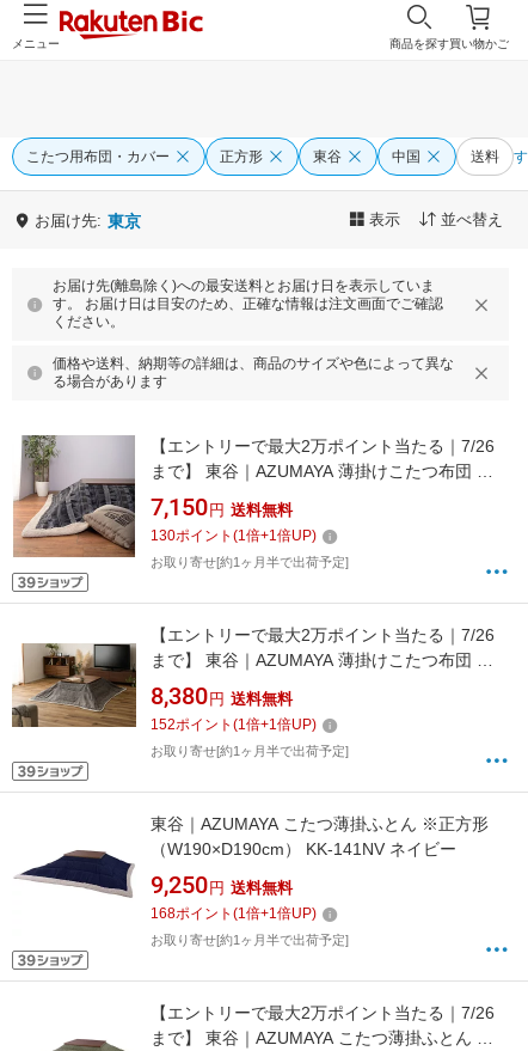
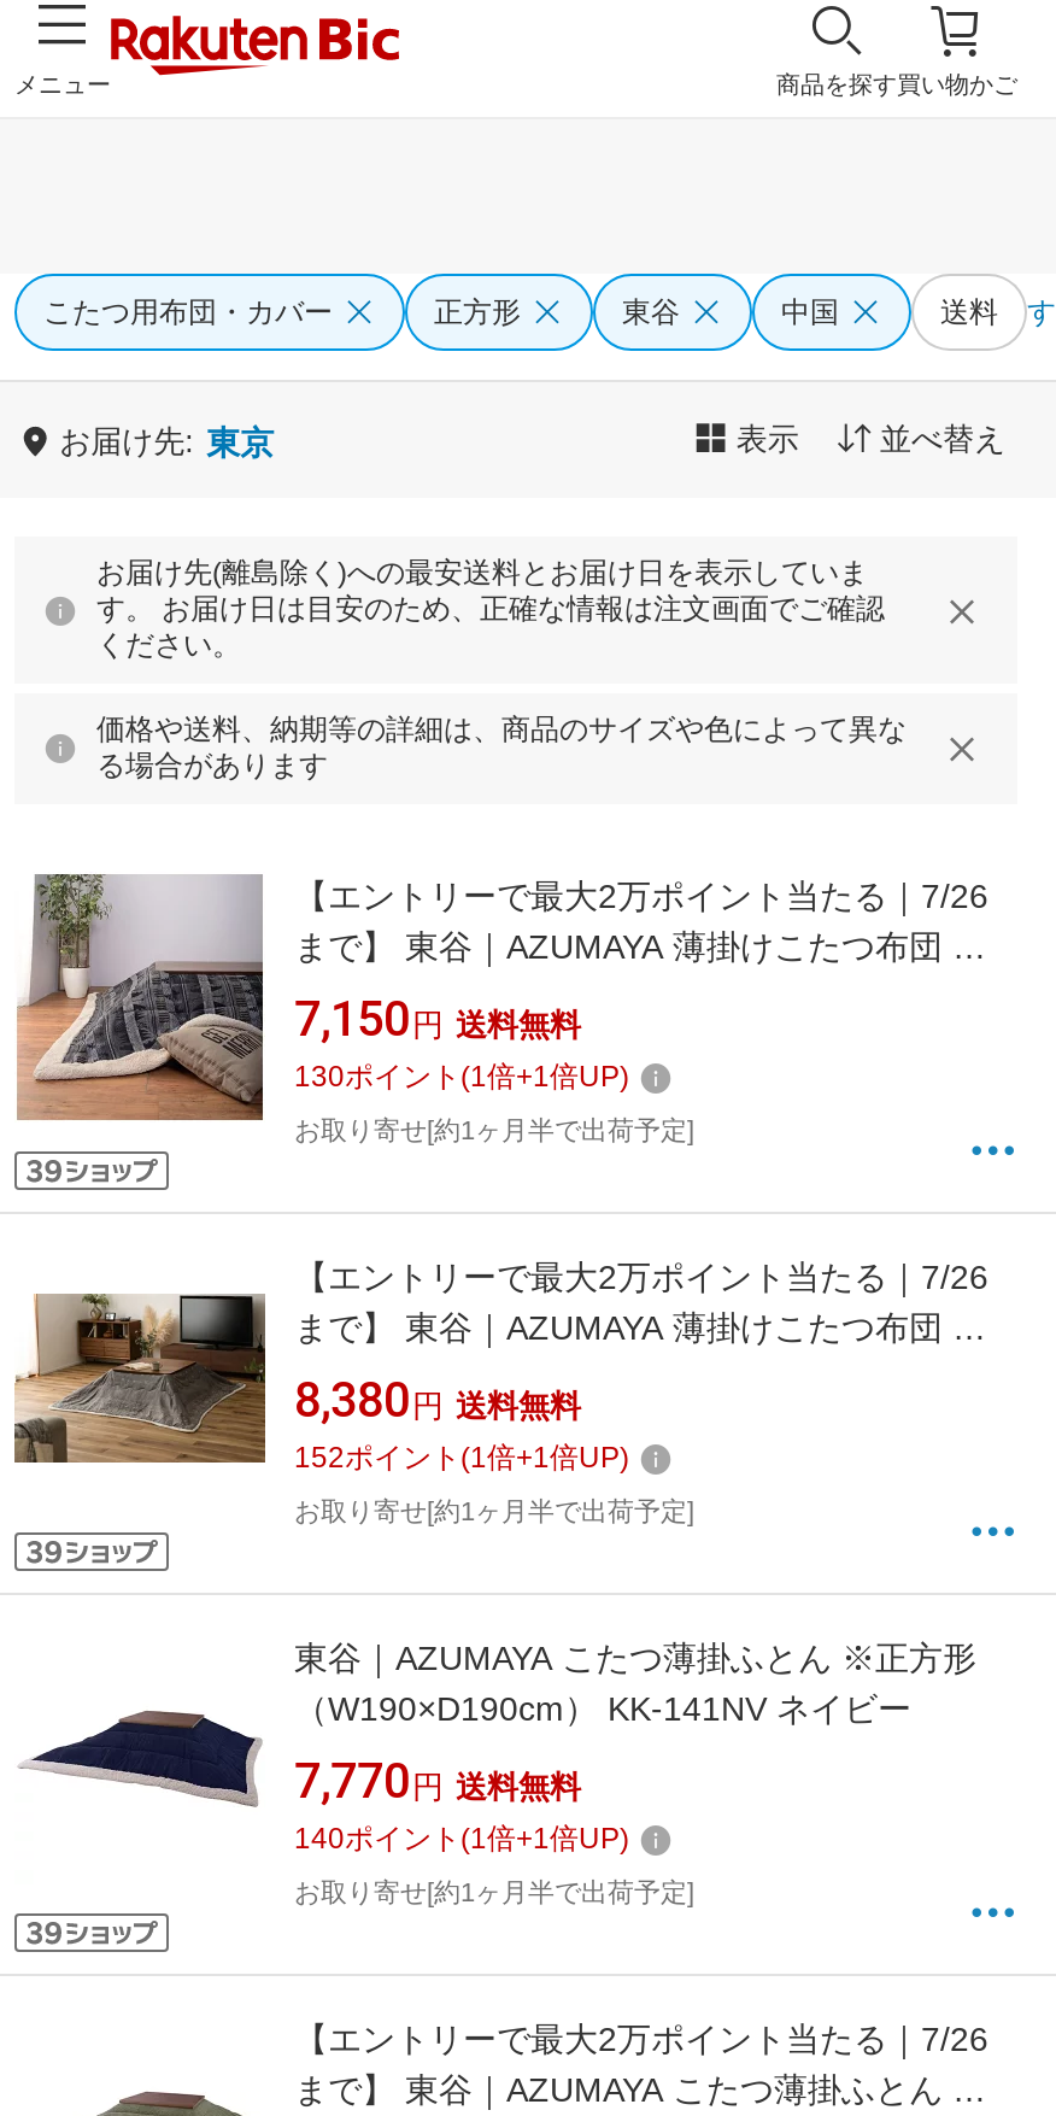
[151,870,293,899] 9,250円 送料無料 -> [294,1752,581,1810] 7,770円 送料無料
[151,905,317,922] 168ポイント(1倍+1倍UP) -> [294,1822,629,1856] 140ポイント(1倍+1倍UP)

